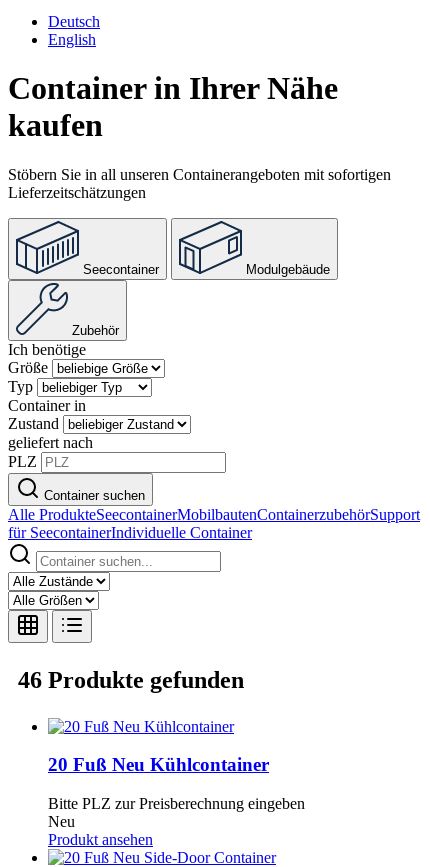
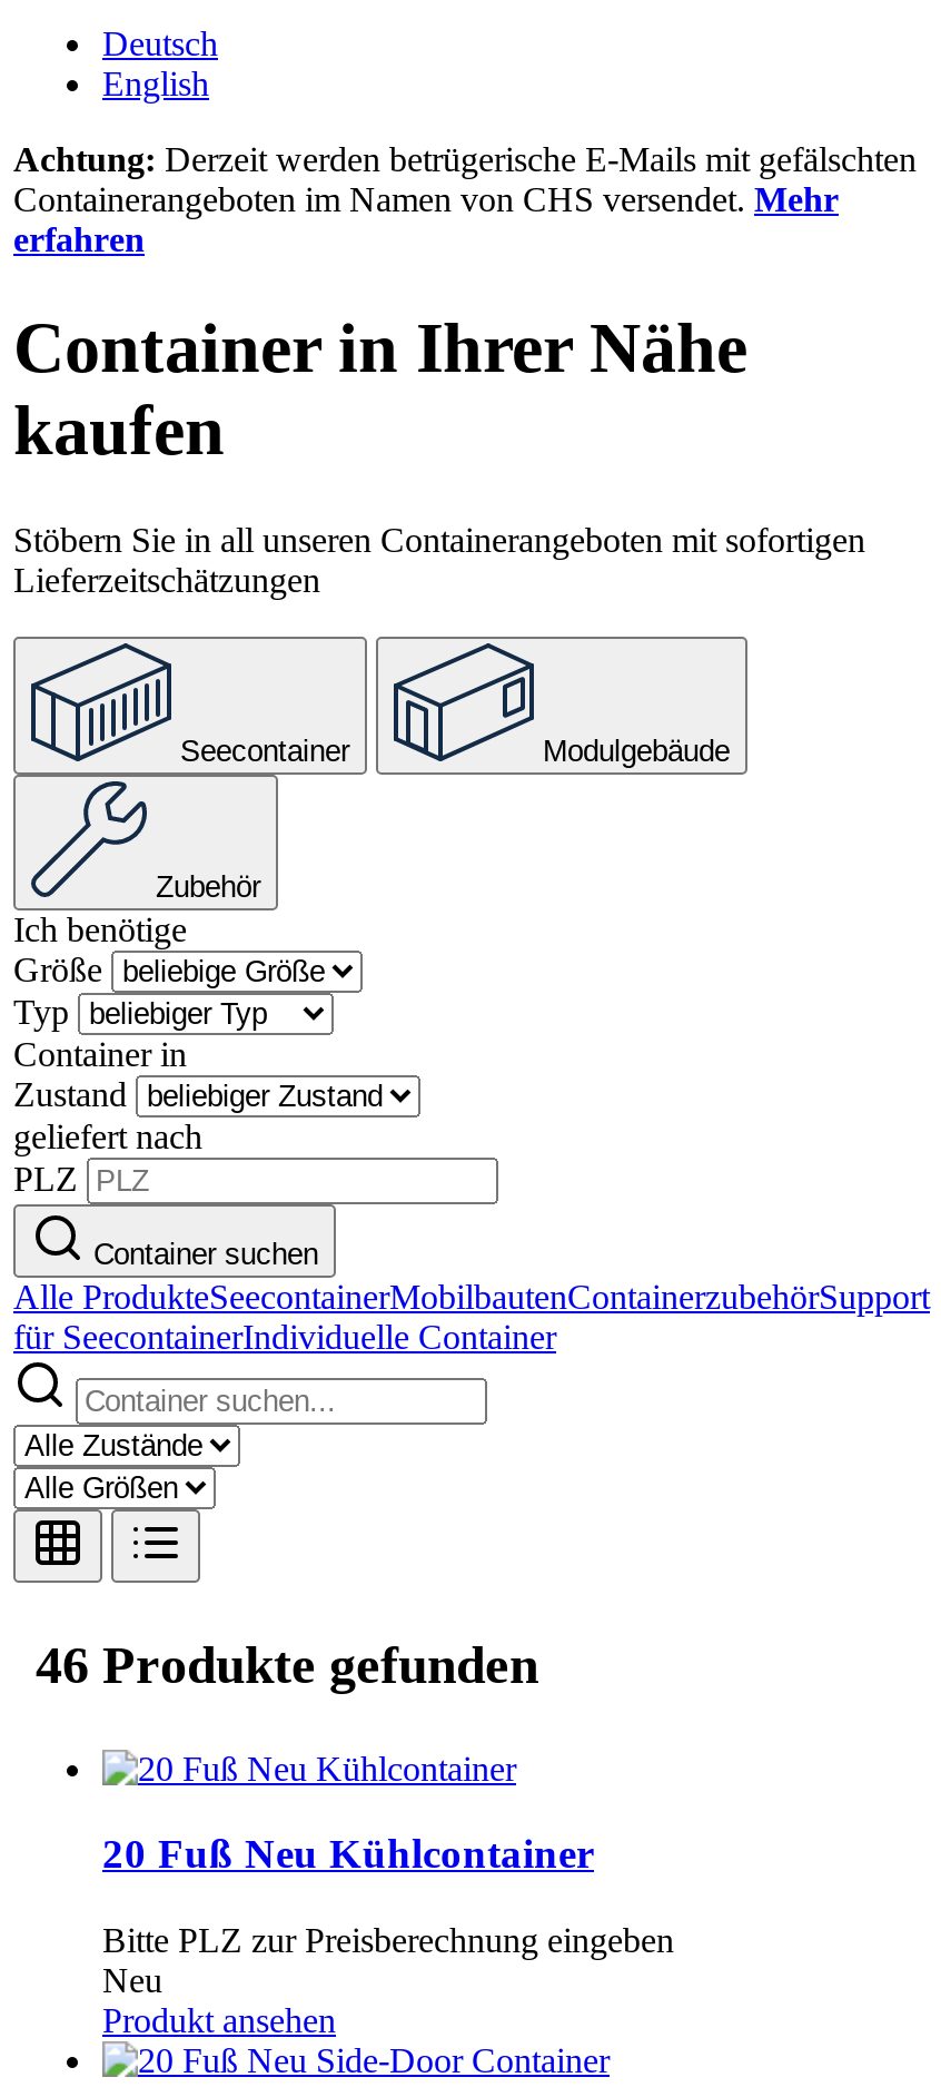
none -> [13,140,917,258] Achtung: Derzeit werden betrügerische E-Mails mit gefälschten | Containerangeboten im Namen von CHS versendet. Mehr | erfahren

